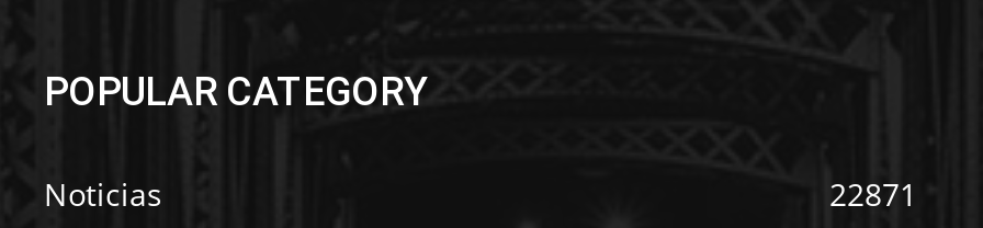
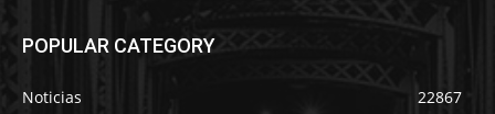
[829,172,917,214] 22871 -> [418,86,462,107] 22867

